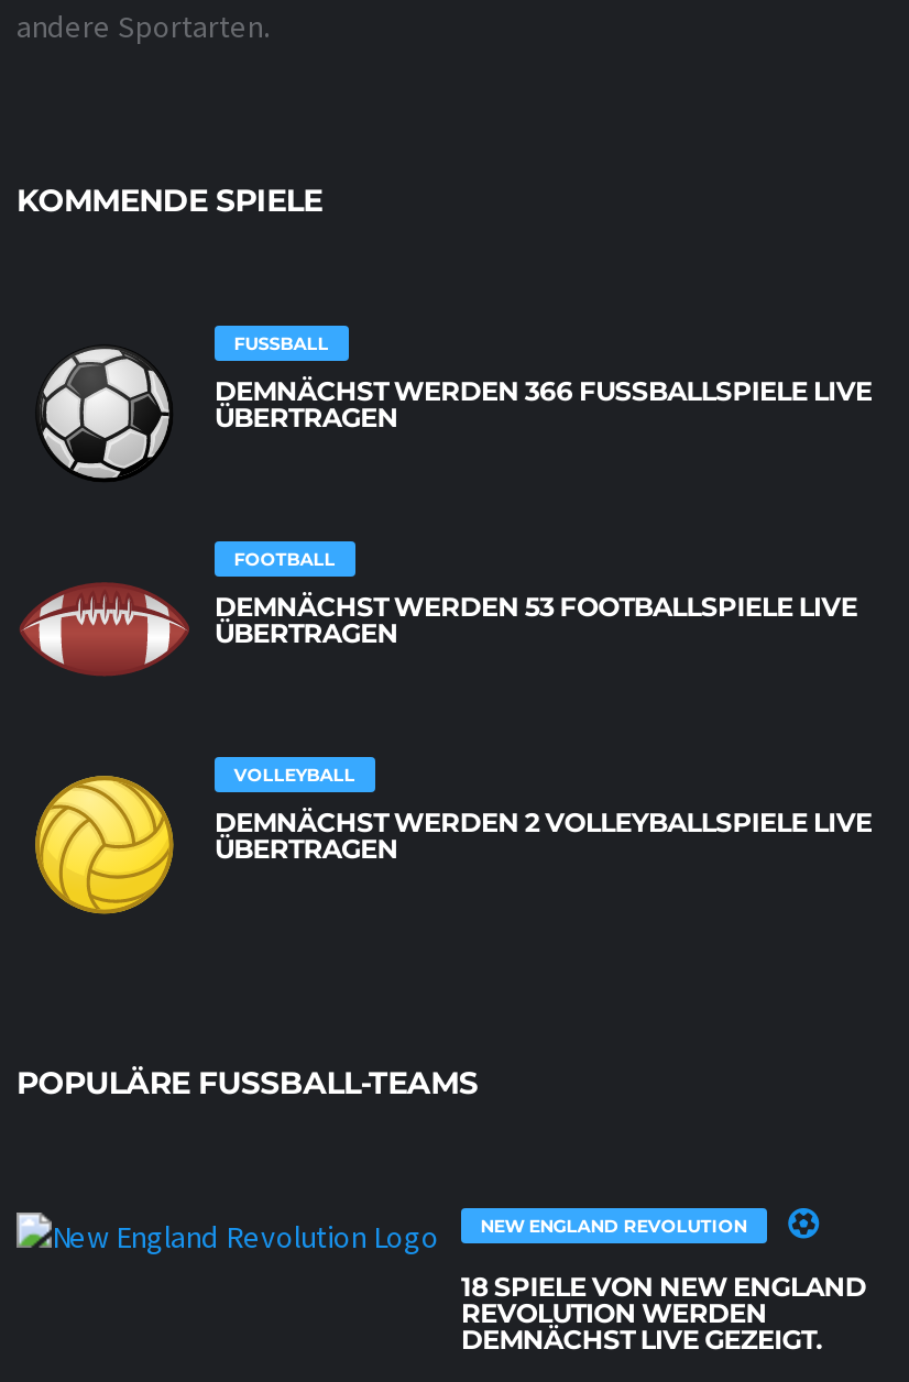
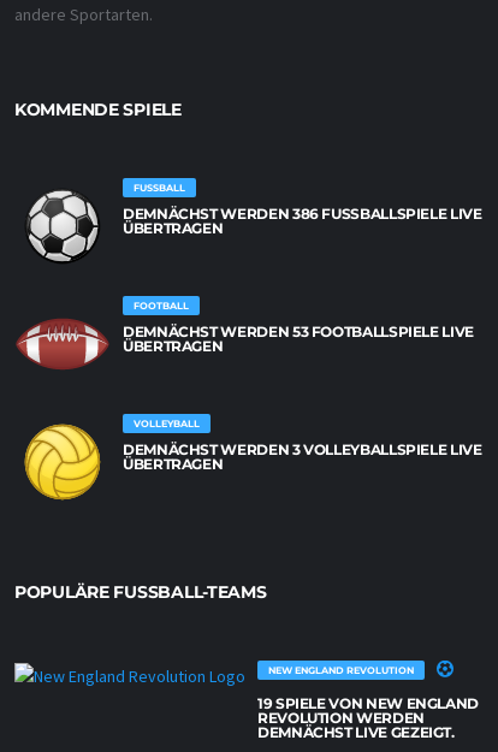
[215,374,872,407] DEMNÄCHST WERDEN 366 FUSSBALLSPIELE LIVE Ü -> [123,205,482,223] DEMNÄCHST WERDEN 386 FUSSBALLSPIELE LIVE Ü
[215,806,872,839] DEMNÄCHST WERDEN 2 VOLLEYBALLSPIELE LIVE -> [123,440,482,459] DEMNÄCHST WERDEN 3 VOLLEYBALLSPIELE LIVE
[461,1270,866,1303] 18 SPIELE VON NEW ENGLAND -> [257,694,479,712] 19 SPIELE VON NEW ENGLAND

